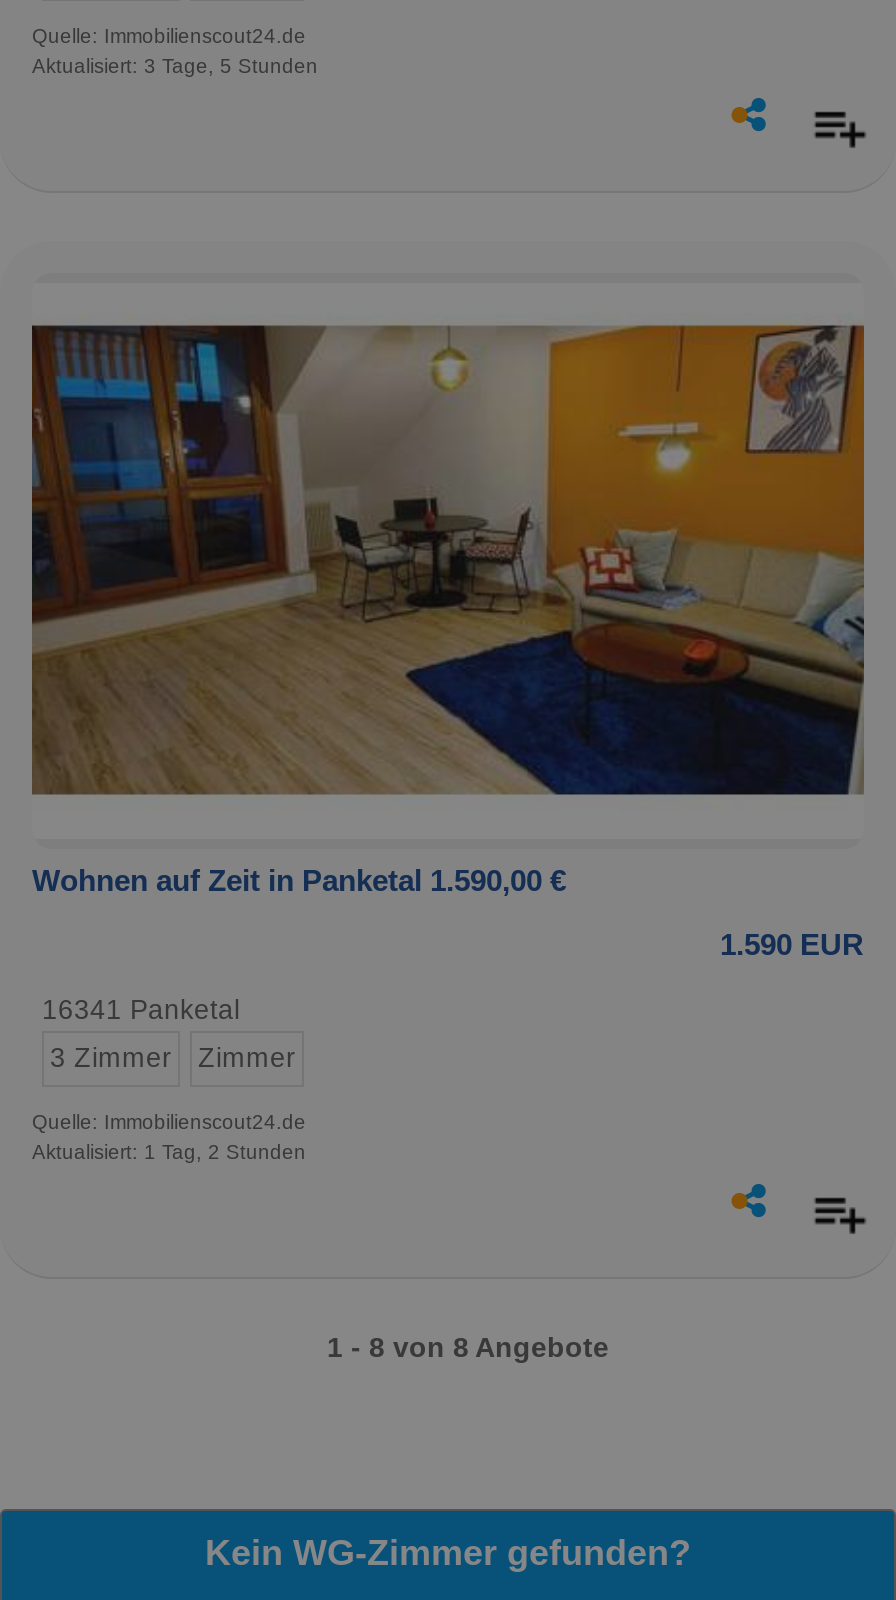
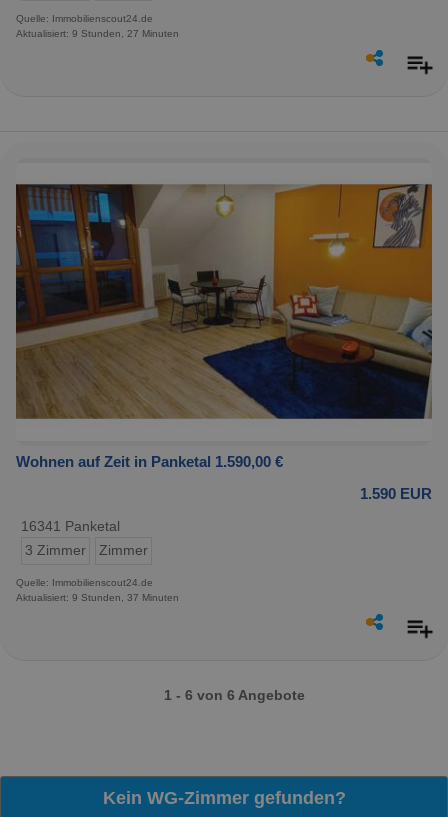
[32,56,318,78] Aktualisiert: 3 Tage, 5 Stunden -> [16,28,179,39] Aktualisiert: 9 Stunden, 27 Minuten
[32,1141,306,1163] Aktualisiert: 1 Tag, 2 Stunden -> [16,592,179,603] Aktualisiert: 9 Stunden, 37 Minuten
[327,1331,609,1363] 1 - 8 von 8 Angebote -> [163,687,304,703] 1 - 6 von 6 Angebote

